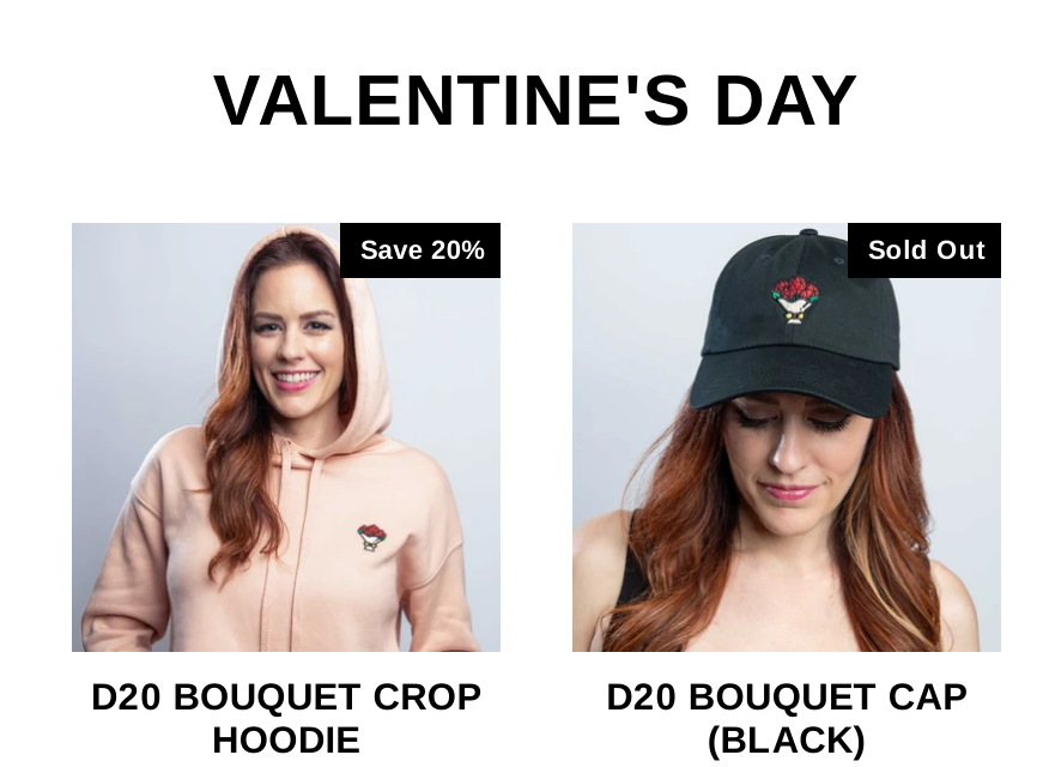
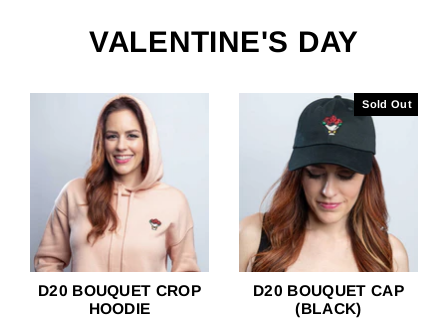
[360,235,486,264] Save 20% -> none

